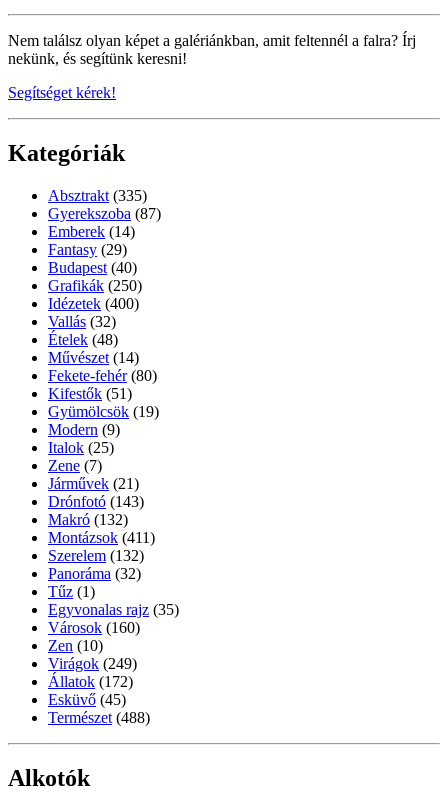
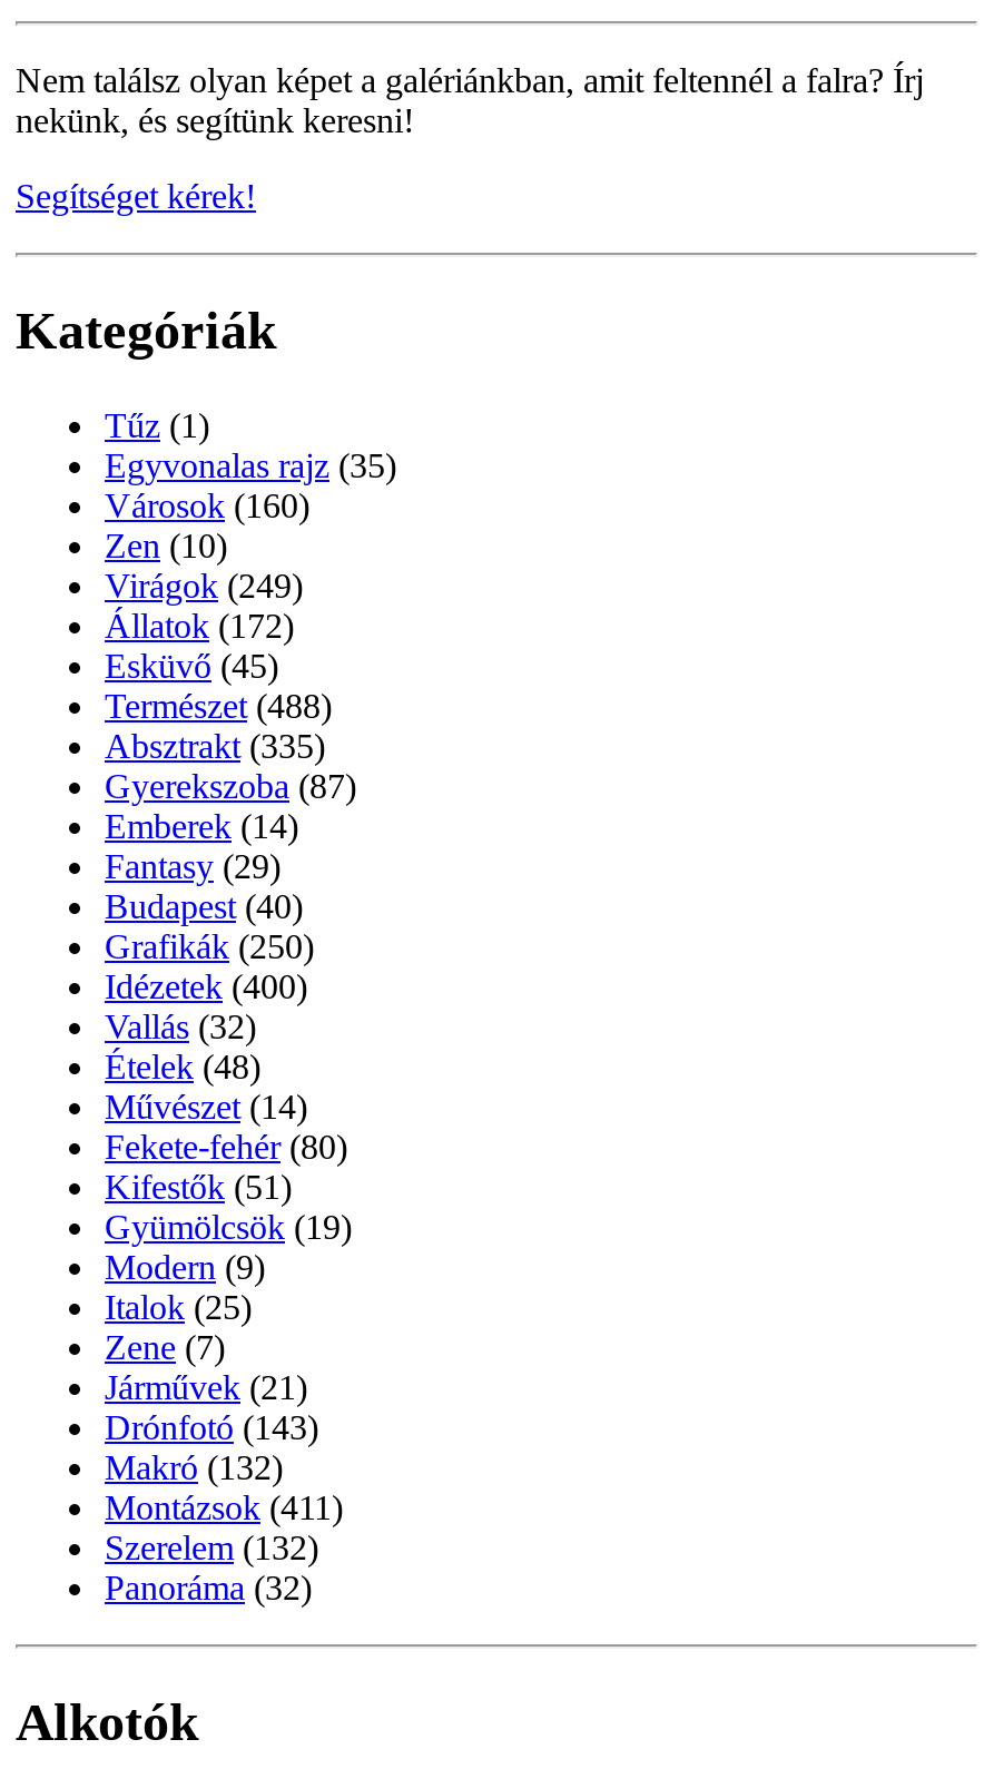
moved [48,187,161,582] -> [105,727,356,1606]: Absztrakt (335) | Gyerekszoba (87) | Emberek (14) | ... | Szerelem (132) | Panoráma (32)
moved [48,583,179,726] -> [105,406,396,724]: Tűz (1) | Egyvonalas rajz (35) | Városok (160) | Zen (10) | Virágok (249) | Állatok (172) | Esküvő (45) | Természet (488)

